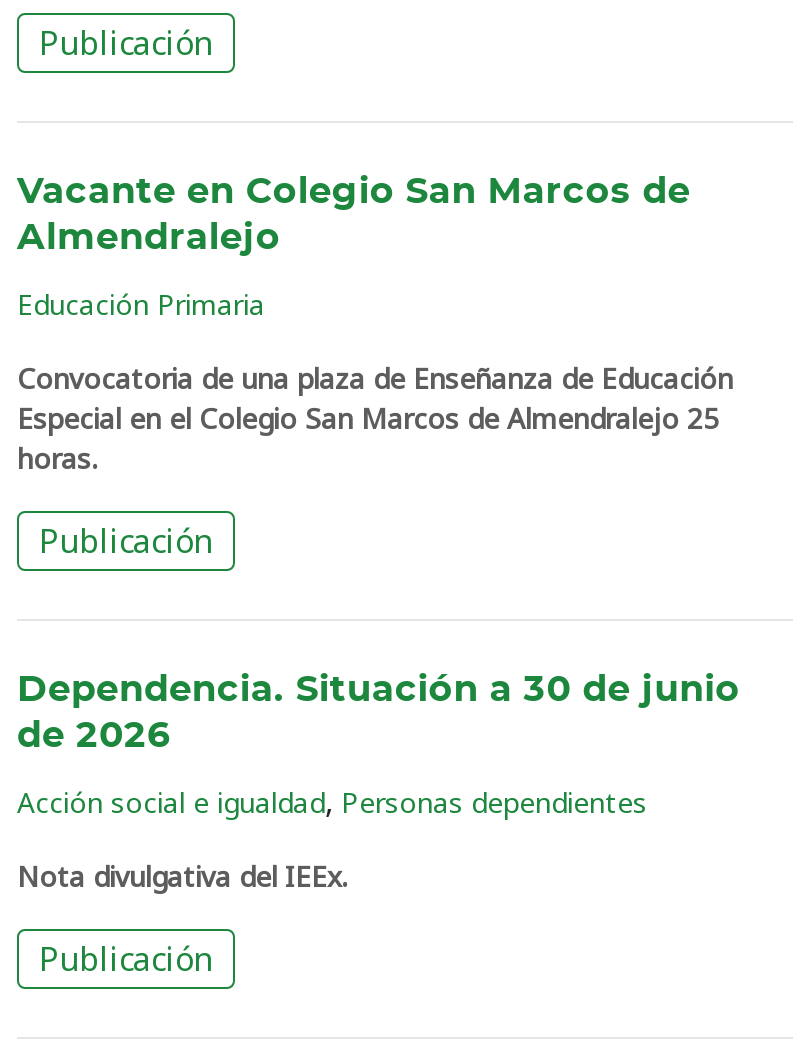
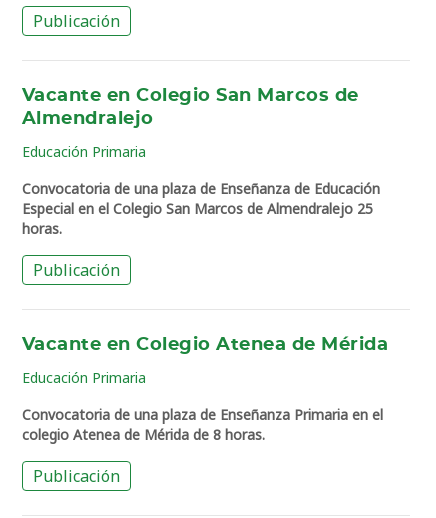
[17,673,740,755] Dependencia. Situación a 30 de junio | de 2026 -> [22,336,388,354] Vacante en Colegio Atenea de Mérida
[17,779,647,823] Acción social e igualdad, Personas dependientes -> [22,368,146,387] Educación Primaria
[17,857,347,895] Nota divulgativa del IEEx. -> [22,405,383,444] Convocatoria de una plaza de Enseñanza Primaria en el | colegio Atenea de Mérida de 8 horas.

